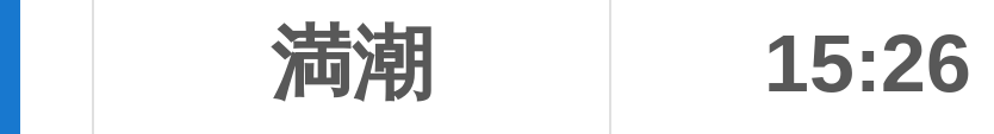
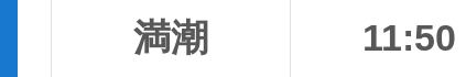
[764,18,971,108] 15:26 -> [362,16,456,58] 11:50

